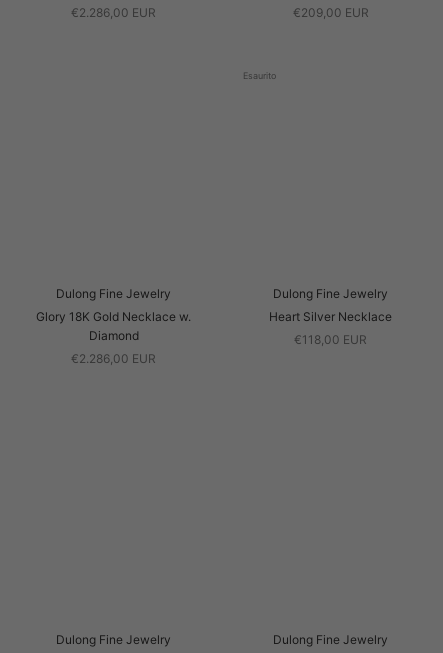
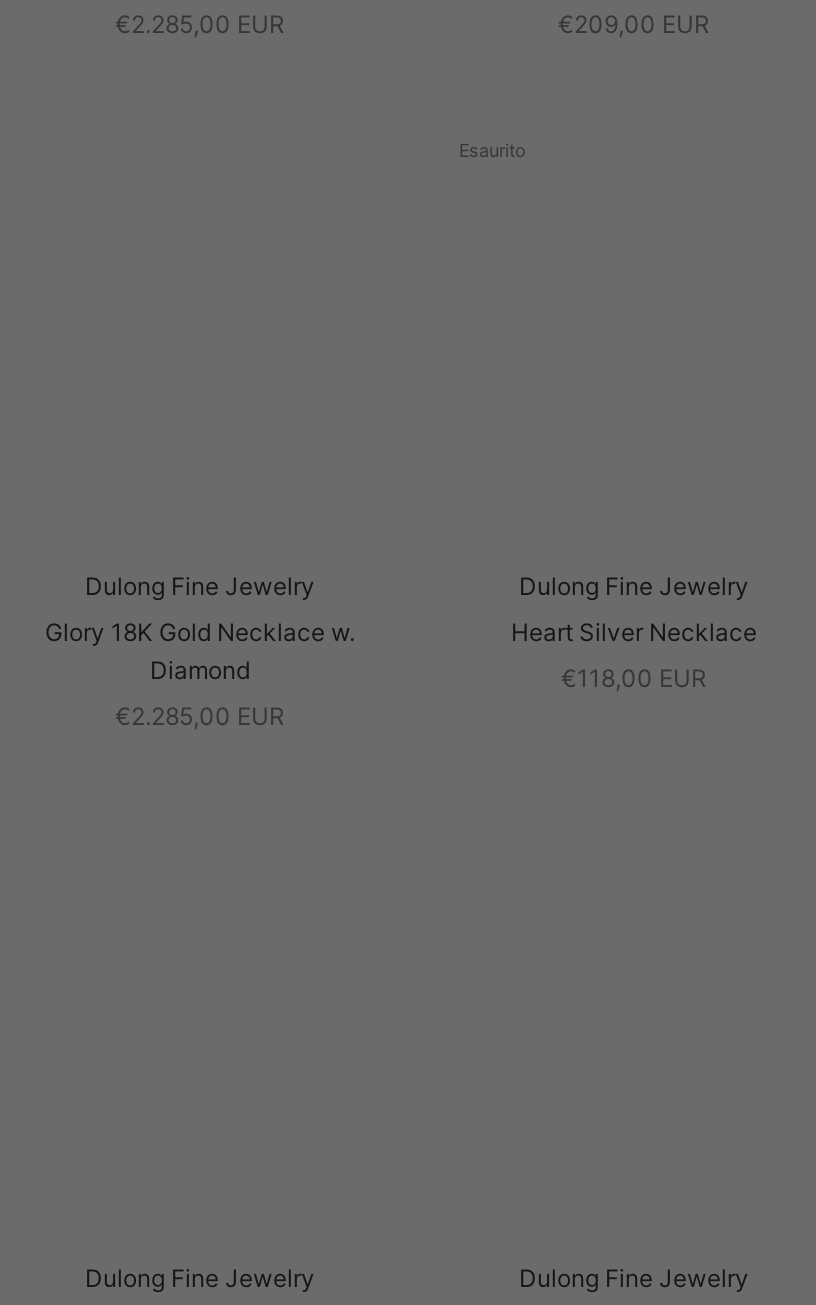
[71,5,156,20] €2.286,00 EUR -> [115,9,285,39] €2.285,00 EUR
[71,351,156,366] €2.286,00 EUR -> [115,701,285,731] €2.285,00 EUR

